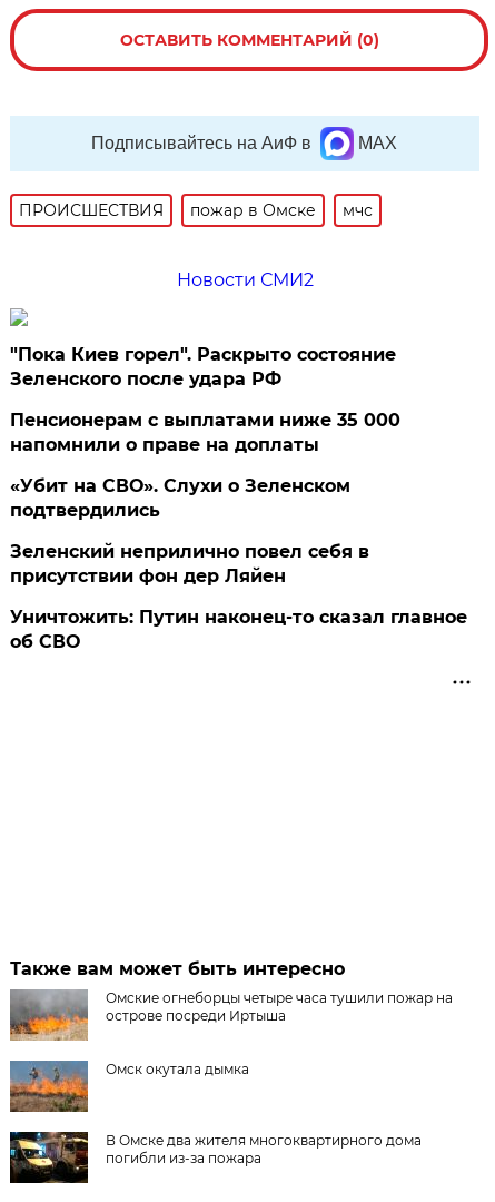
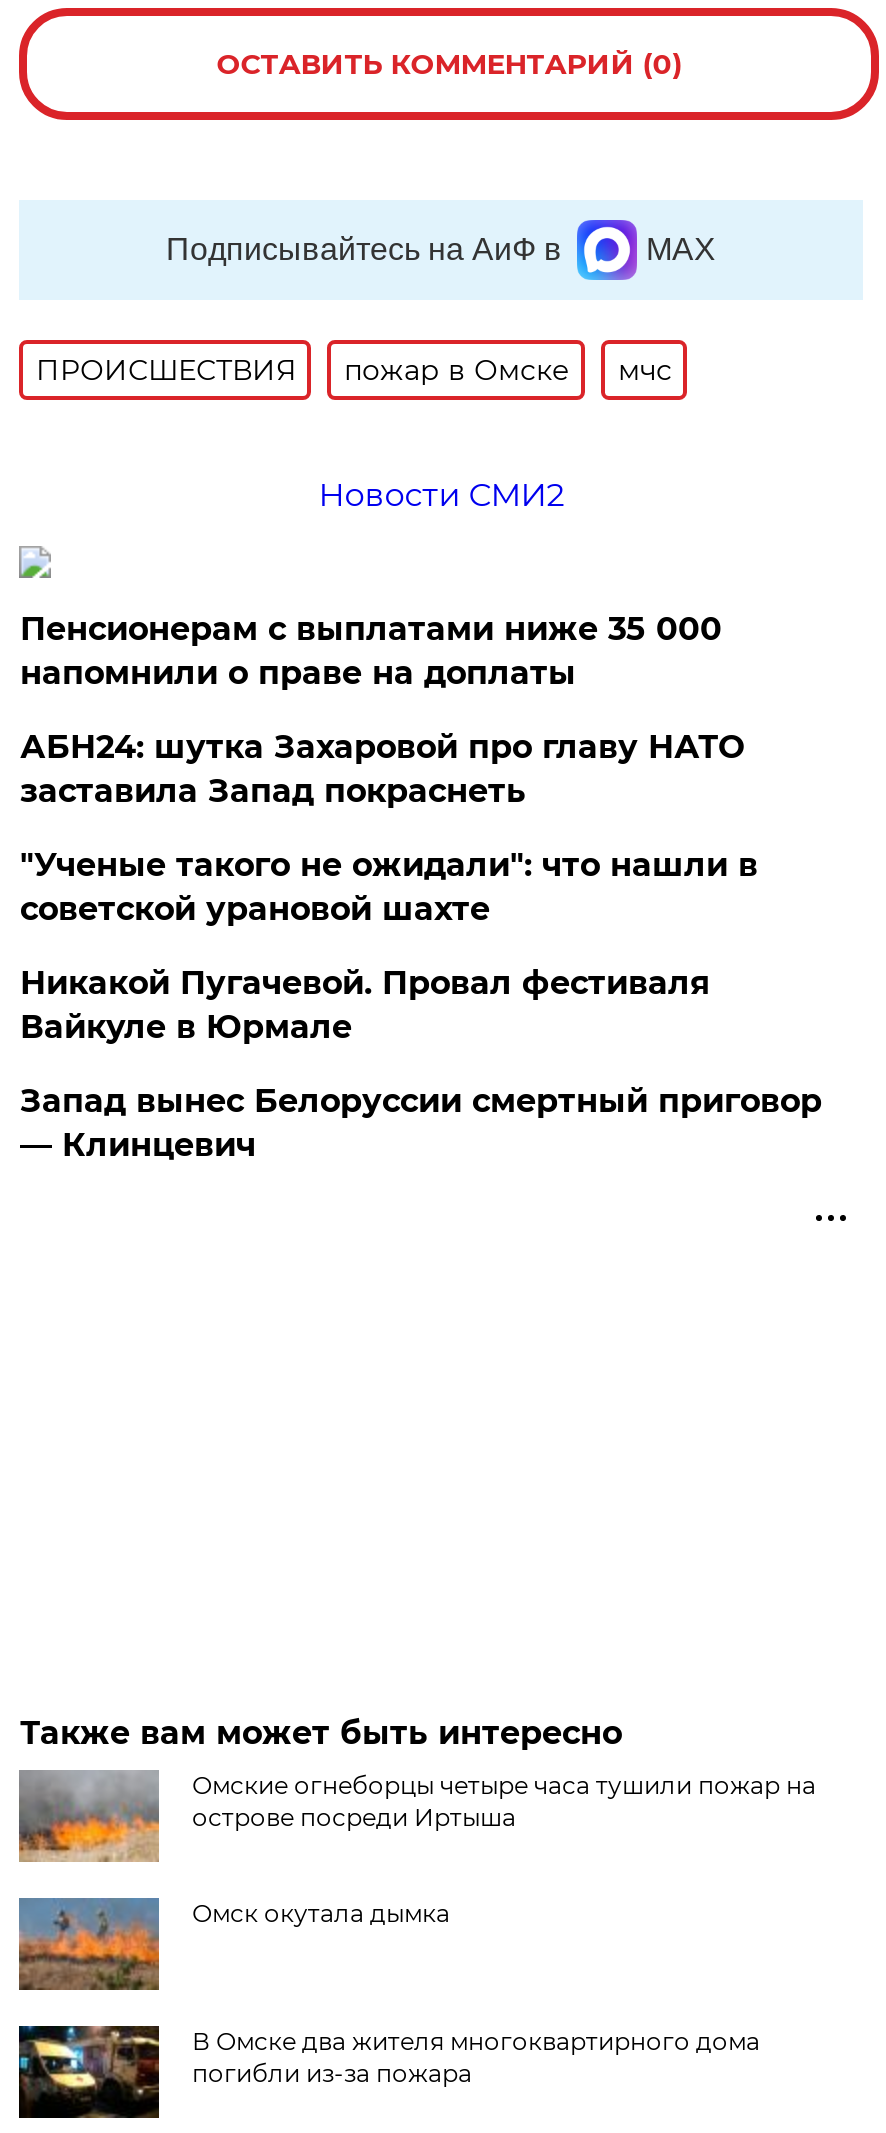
[10,344,396,389] "Пока Киев горел". Раскрыто состояние | Зеленского после удара РФ -> none
moved [10,409,401,455] -> [20,610,722,692]: Пенсионерам с выплатами ниже 35 000 | напомнили о праве на доплаты
[10,475,468,652] «Убит на СВО». Слухи о Зеленском | подтвердились | Зеленский неприлично повел cебя в | присутствии фон дер Ляйен | Уничтожить: Путин наконец-то сказал главное | об СВО -> [20,728,822,1164] АБН24: шутка Захаровой про главу НАТО | заставила Запад покраснеть | "Ученые такого не ожидали": что нашли в | советской урановой шахте | Никакой Пугачевой. Провал фестиваля | Вайкуле в Юрмале | Запад вынес Белоруссии смертный приговор | — Клинцевич

